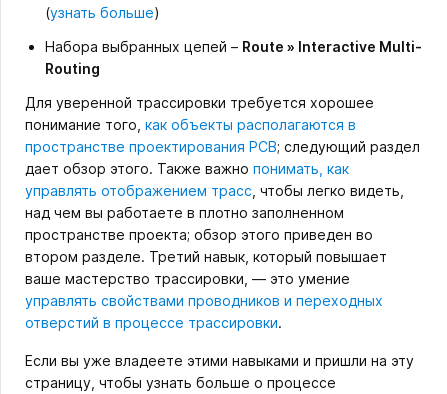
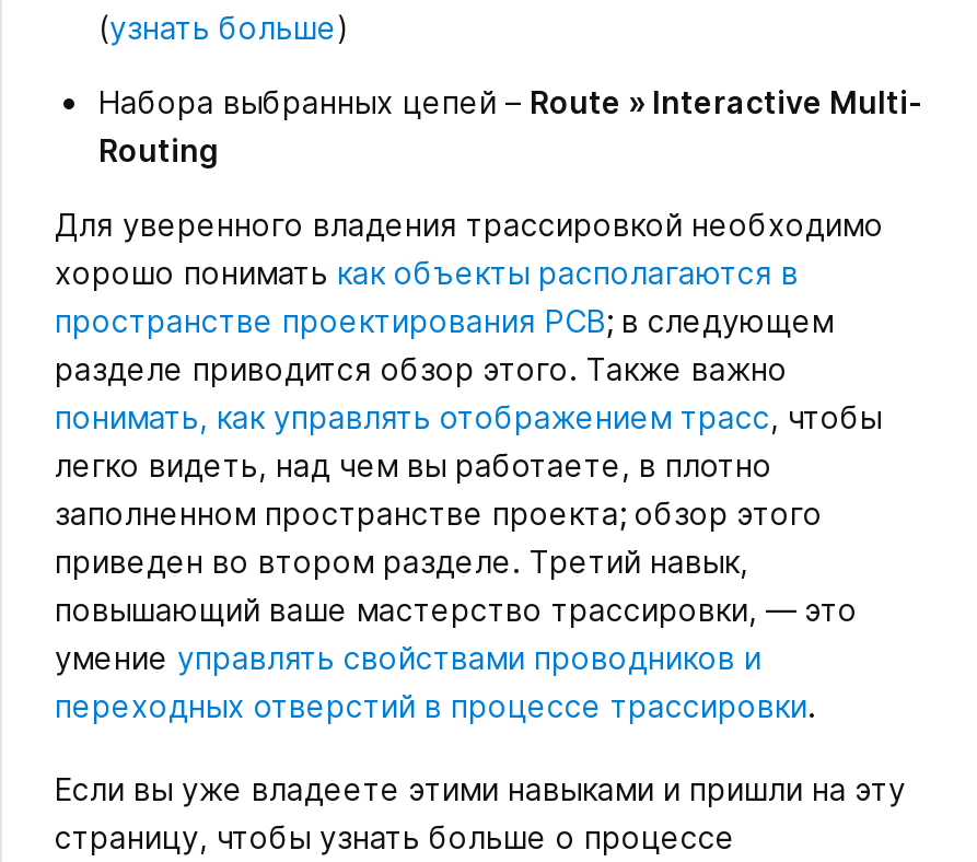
[25,93,420,330] Для уверенной трассировки требуется хорошее | понимание того, как объекты располагаются в | пространстве проектирования PCB; следующий раздел | дает обзор этого. Также важно понимать, как | управлять отображением трасс, чтобы легко видеть, | над чем вы работаете в плотно заполненном | пространстве проекта; обзор этого приведен во | втором разделе. Третий навык, который повышает | ваше мастерство трассировки, — это умение | управлять свойствами проводников и переходных | отверстий в процессе трассировки. -> [55,205,884,723] Для уверенного владения трассировкой необходимо | хорошо понимать как объекты располагаются в | пространстве проектирования PCB; в следующем | разделе приводится обзор этого. Также важно | понимать, как управлять отображением трасс, чтобы | легко видеть, над чем вы работаете, в плотно | заполненном пространстве проекта; обзор этого | приведен во втором разделе. Третий навык, | повышающий ваше мастерство трассировки, — это | умение управлять свойствами проводников и | переходных отверстий в процессе трассировки.

